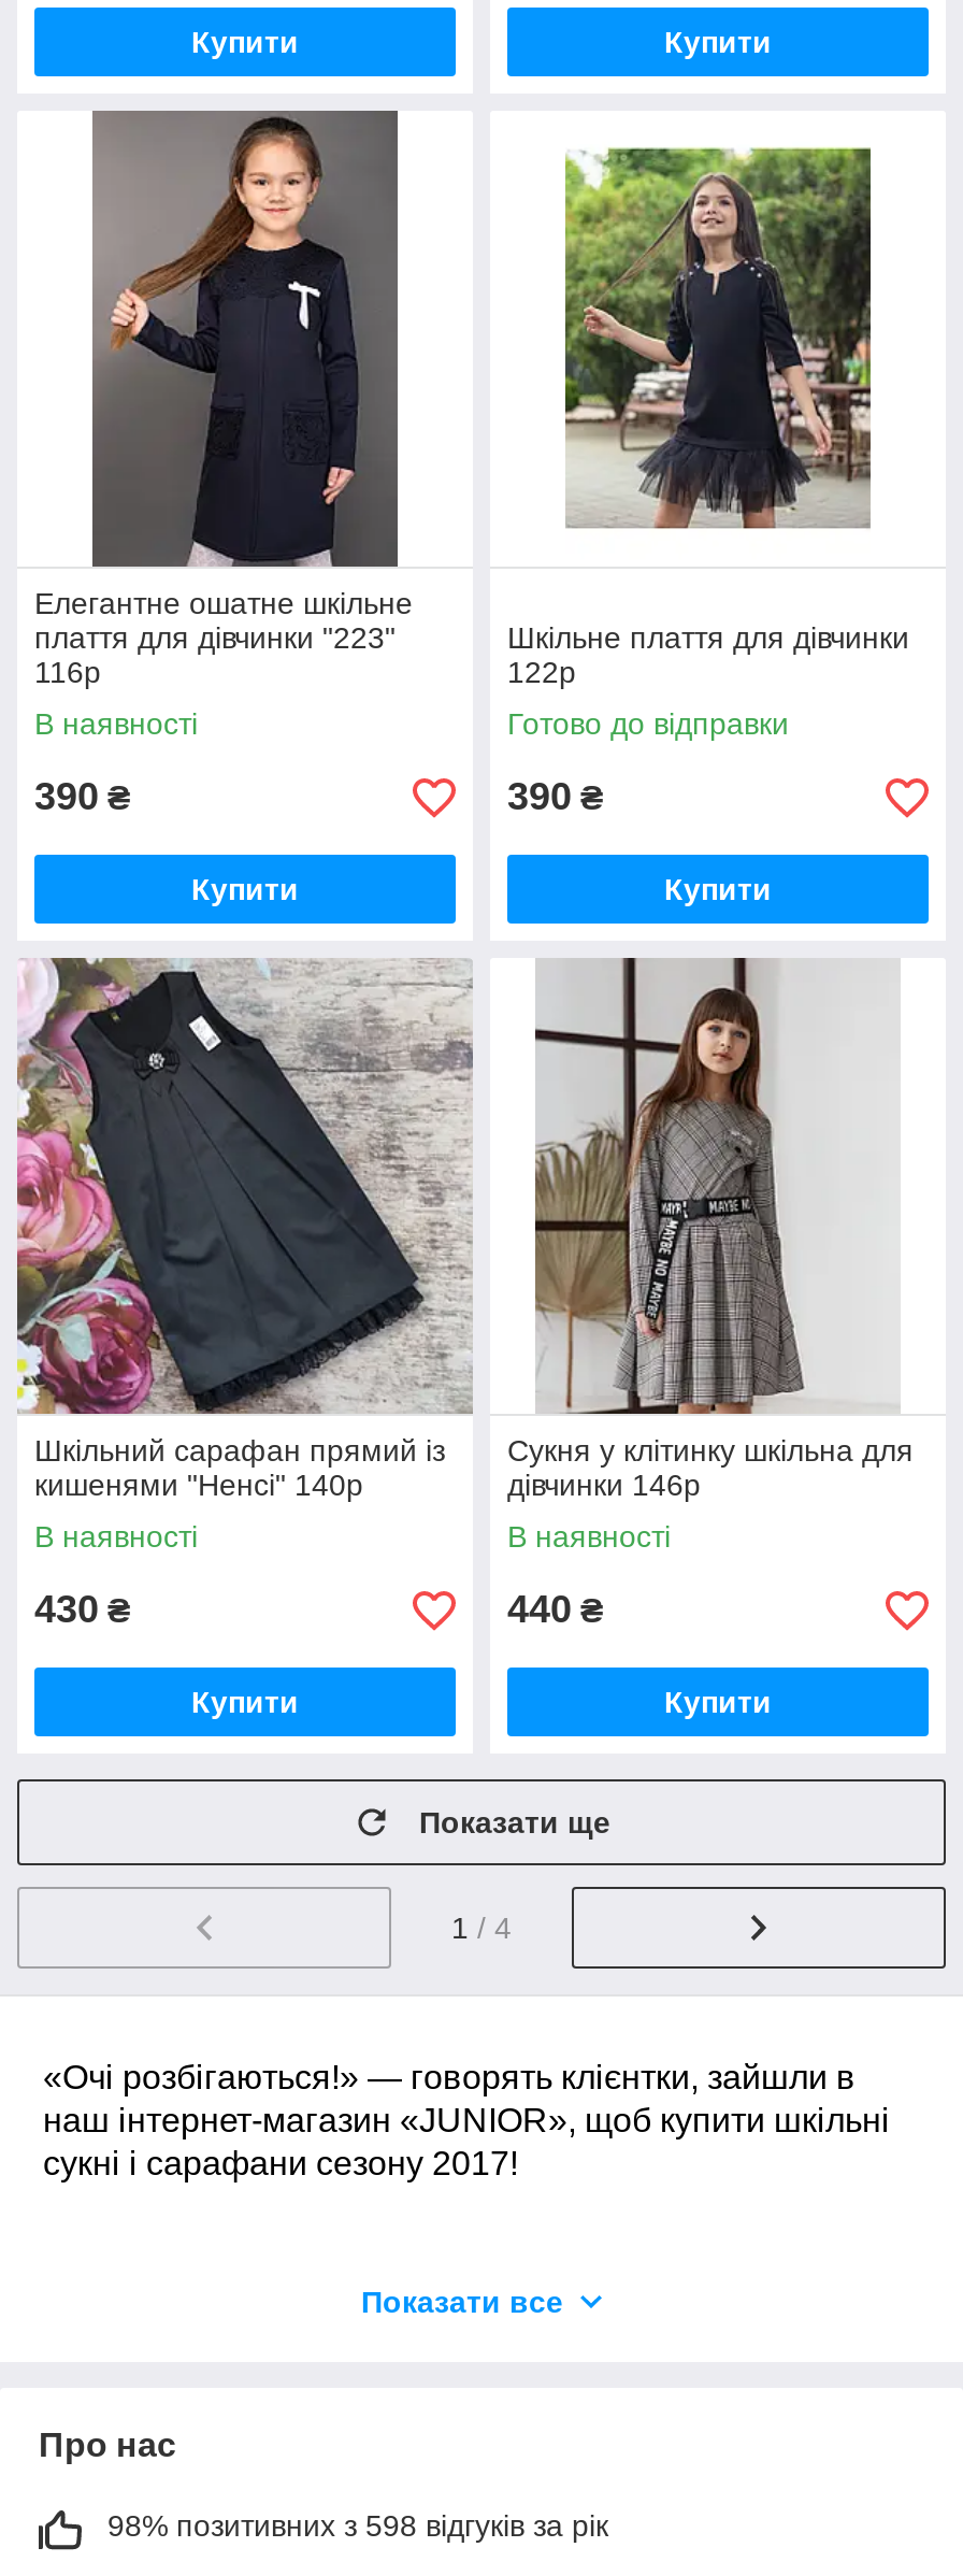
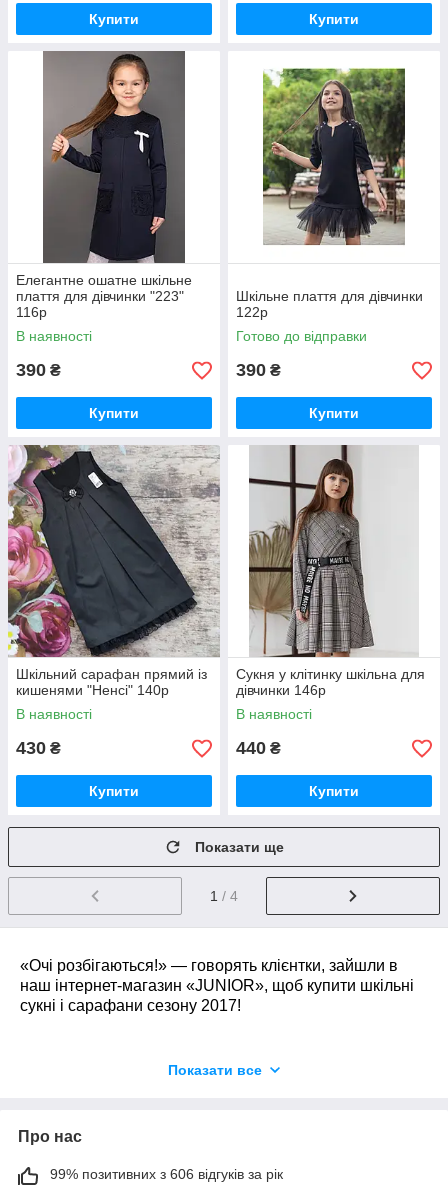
[107,2508,608,2543] 98% позитивних з 598 відгуків за рік -> [50,1166,283,1182] 99% позитивних з 606 відгуків за рік

